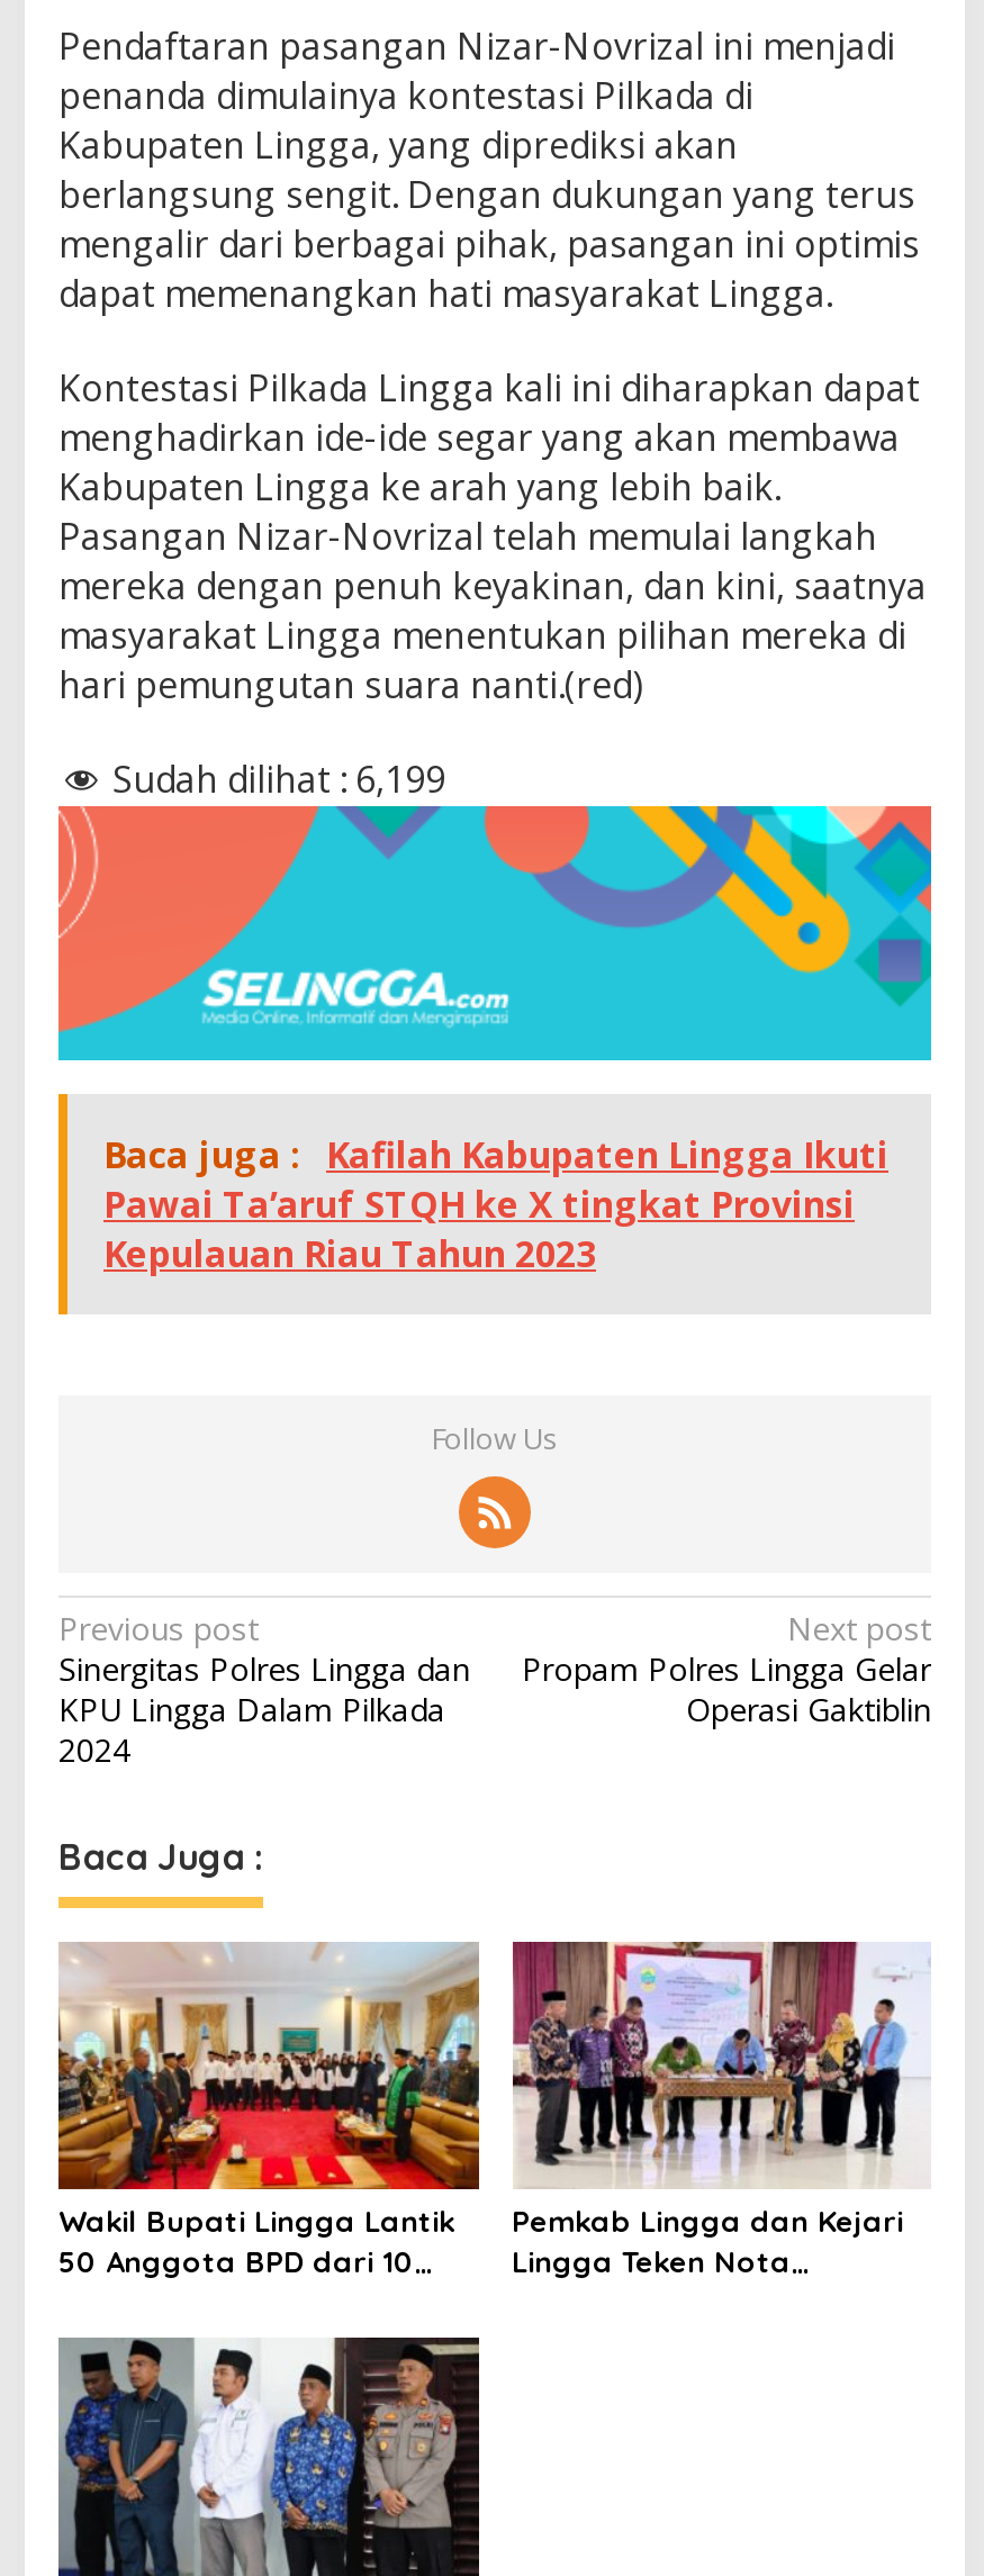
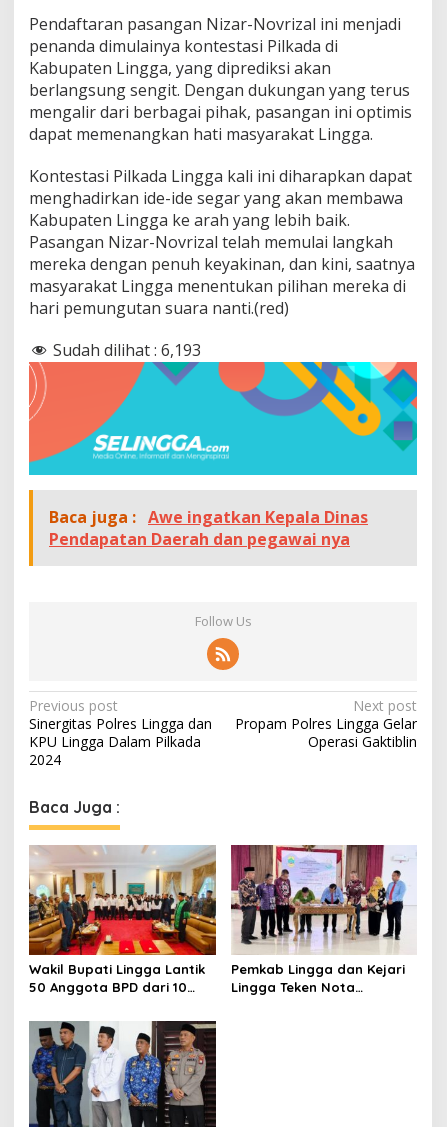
[112,755,445,805] Sudah dilihat : 6,199 -> [53,339,201,361] Sudah dilihat : 6,193
[103,1129,888,1278] Baca juga : Kafilah Kabupaten Lingga Ikuti | Pawai Ta’aruf STQH ke X tingkat Provinsi | Kepulauan Riau Tahun 2023 -> [49,506,368,550] Baca juga : Awe ingatkan Kepala Dinas | Pendapatan Daerah dan pegawai nya

